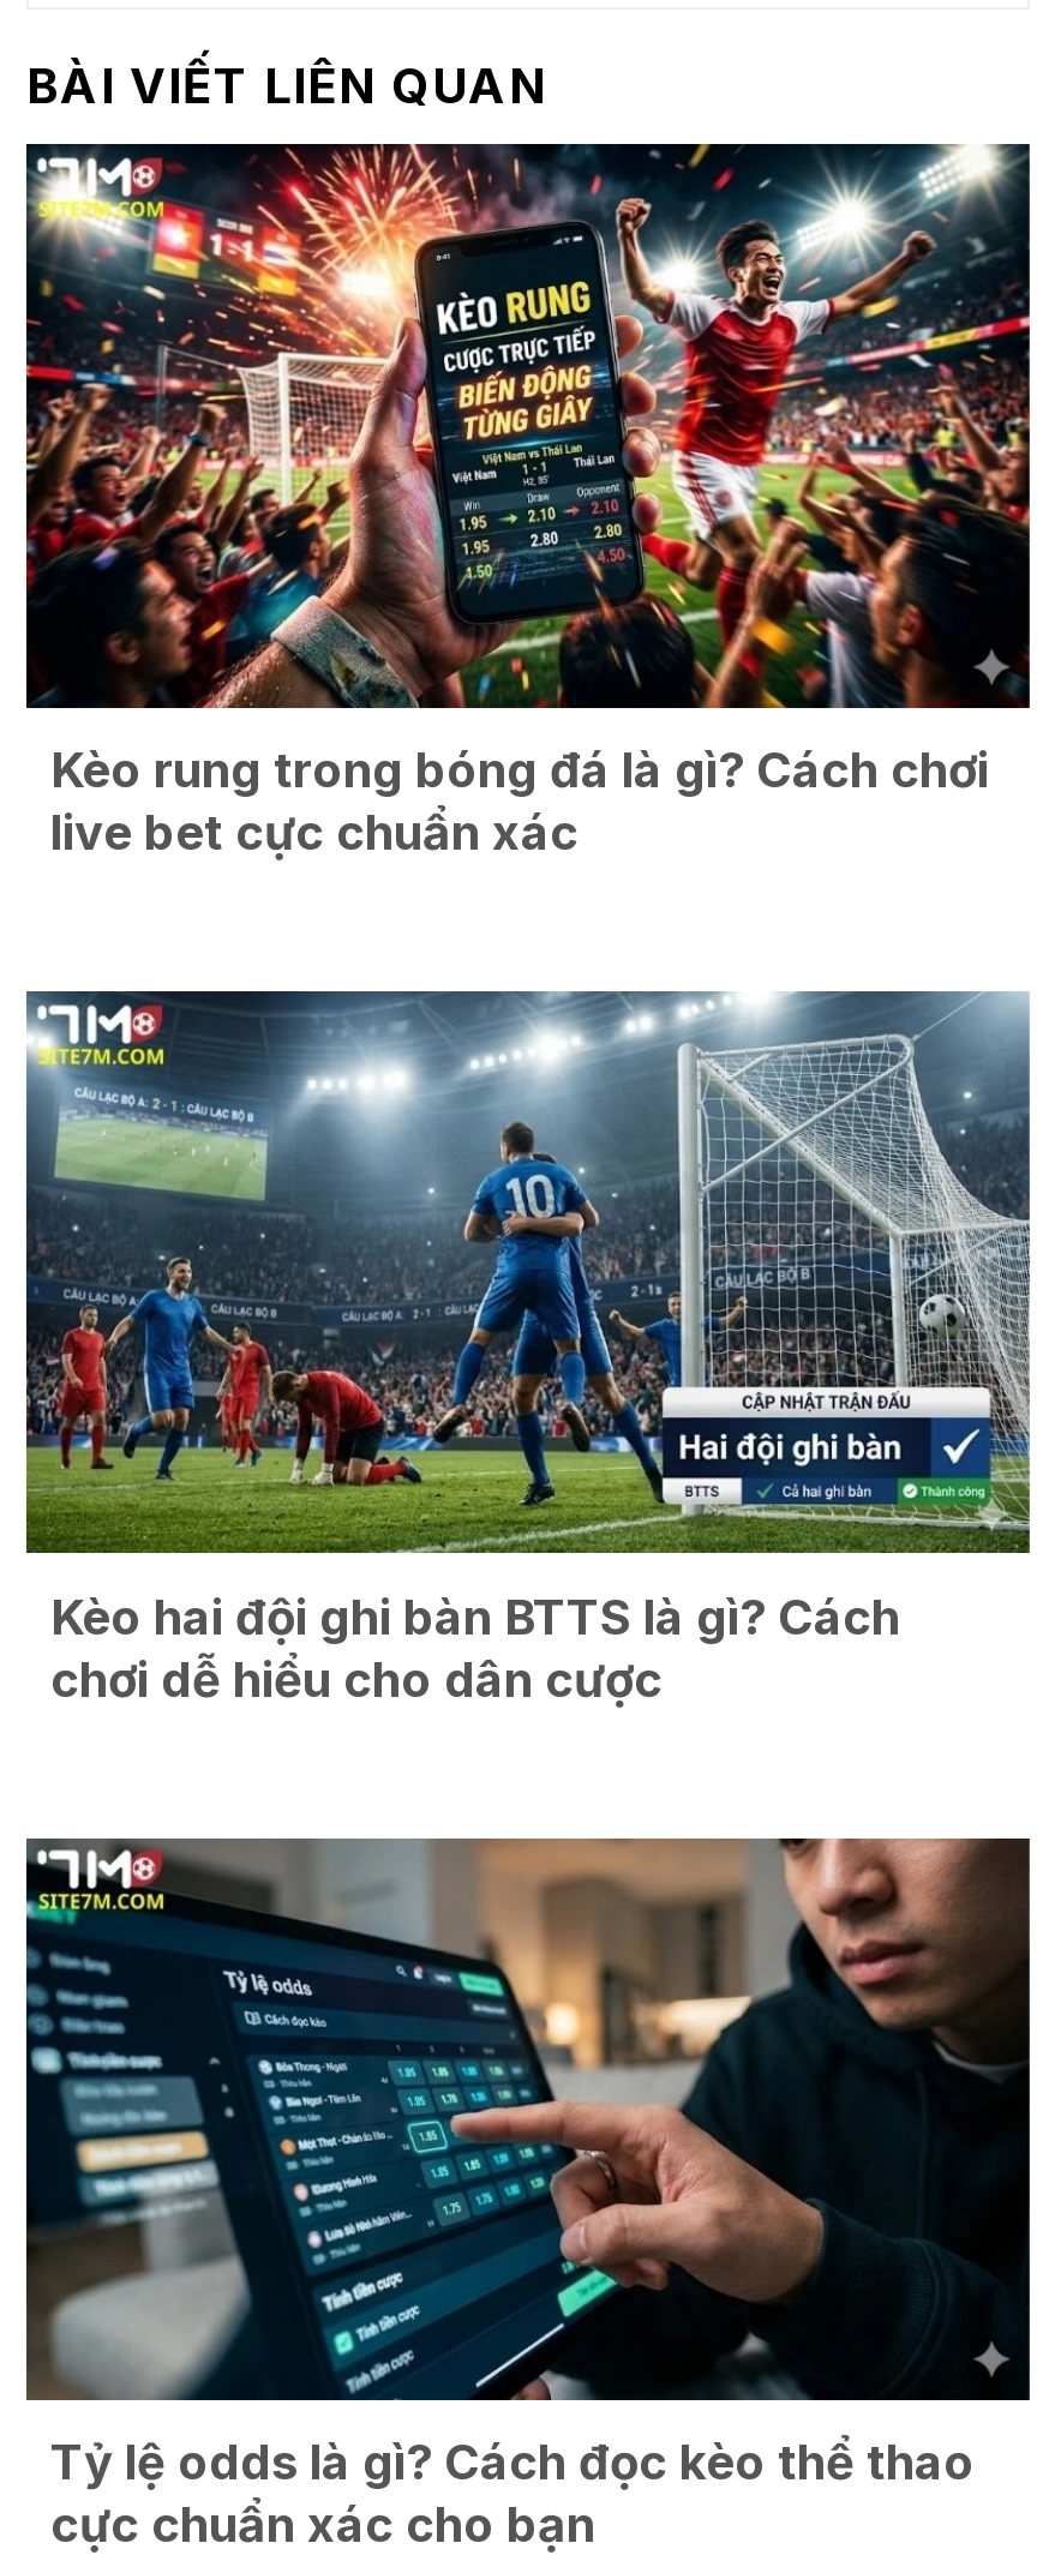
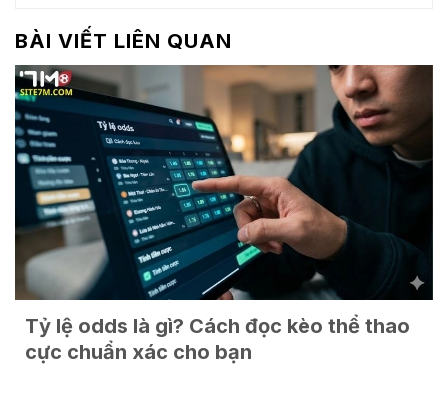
[24,142,1032,862] [image] | Kèo rung trong bóng đá là gì? Cách chơi | live bet cực chuẩn xác -> none
[24,989,1032,1708] [image] | Kèo hai đội ghi bàn BTTS là gì? Cách | chơi dễ hiểu cho dân cược -> none

